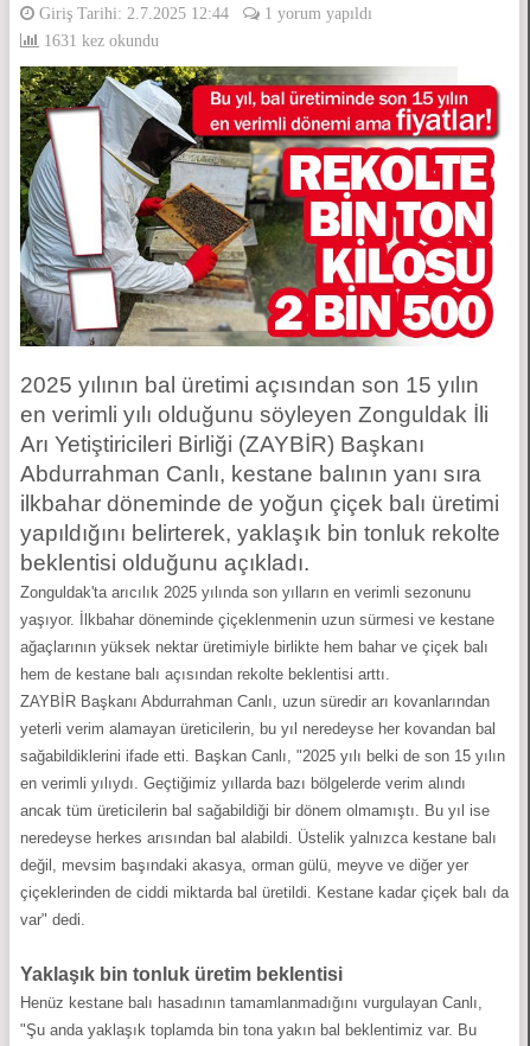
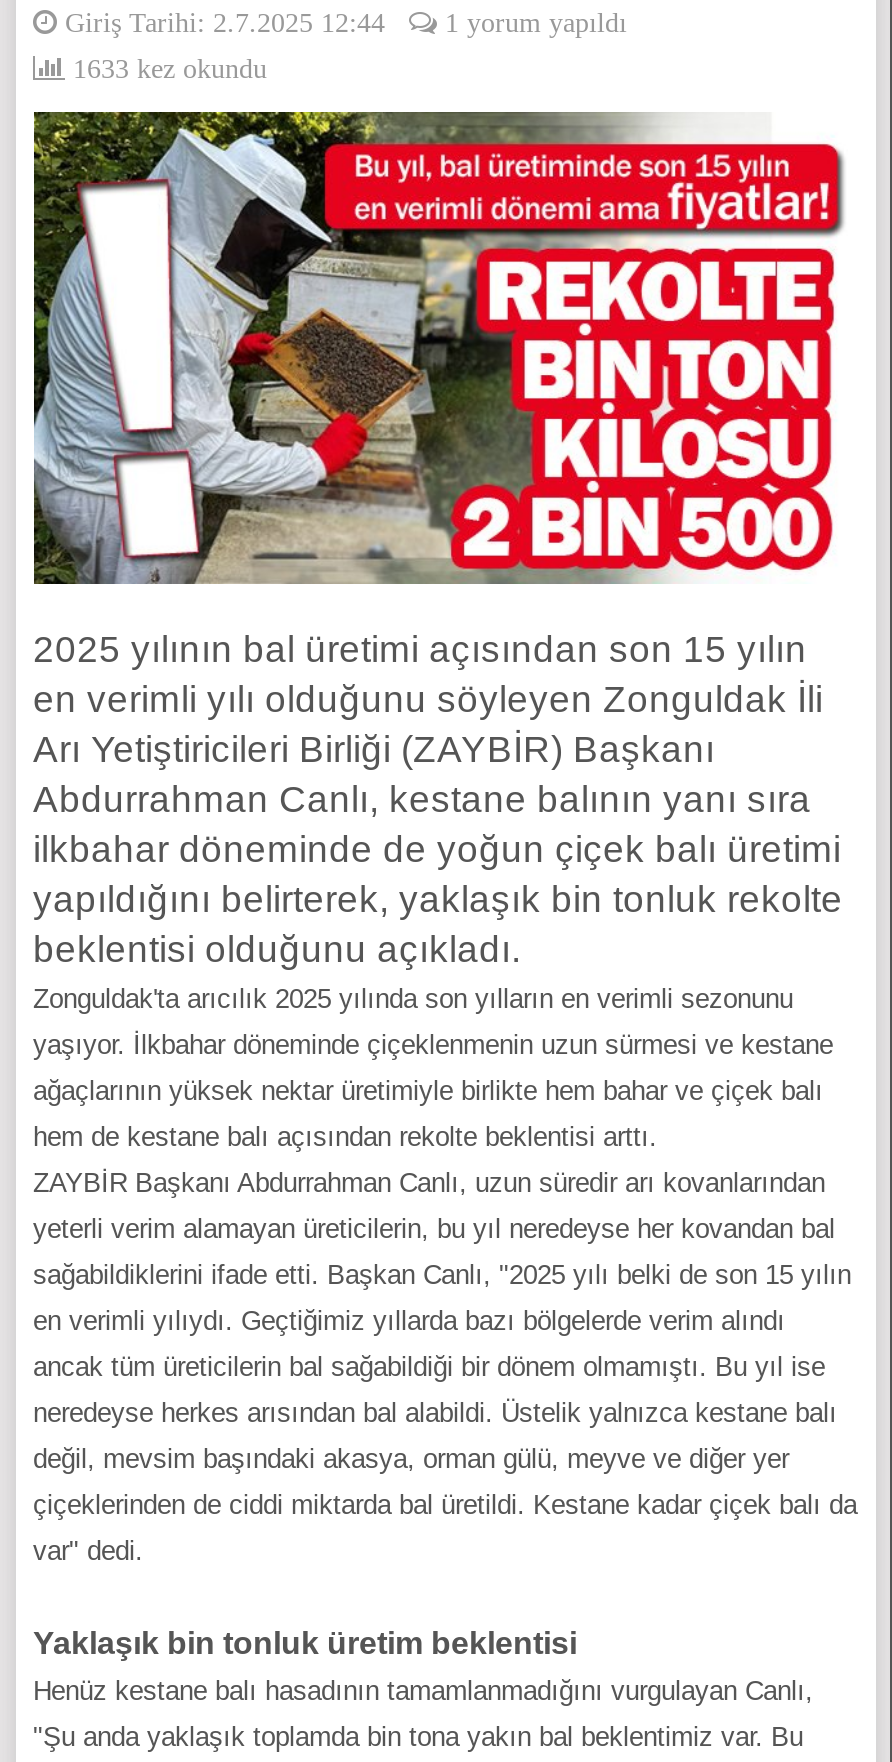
[39,32,158,49] 1631 kez okundu -> [65,54,267,82] 1633 kez okundu

